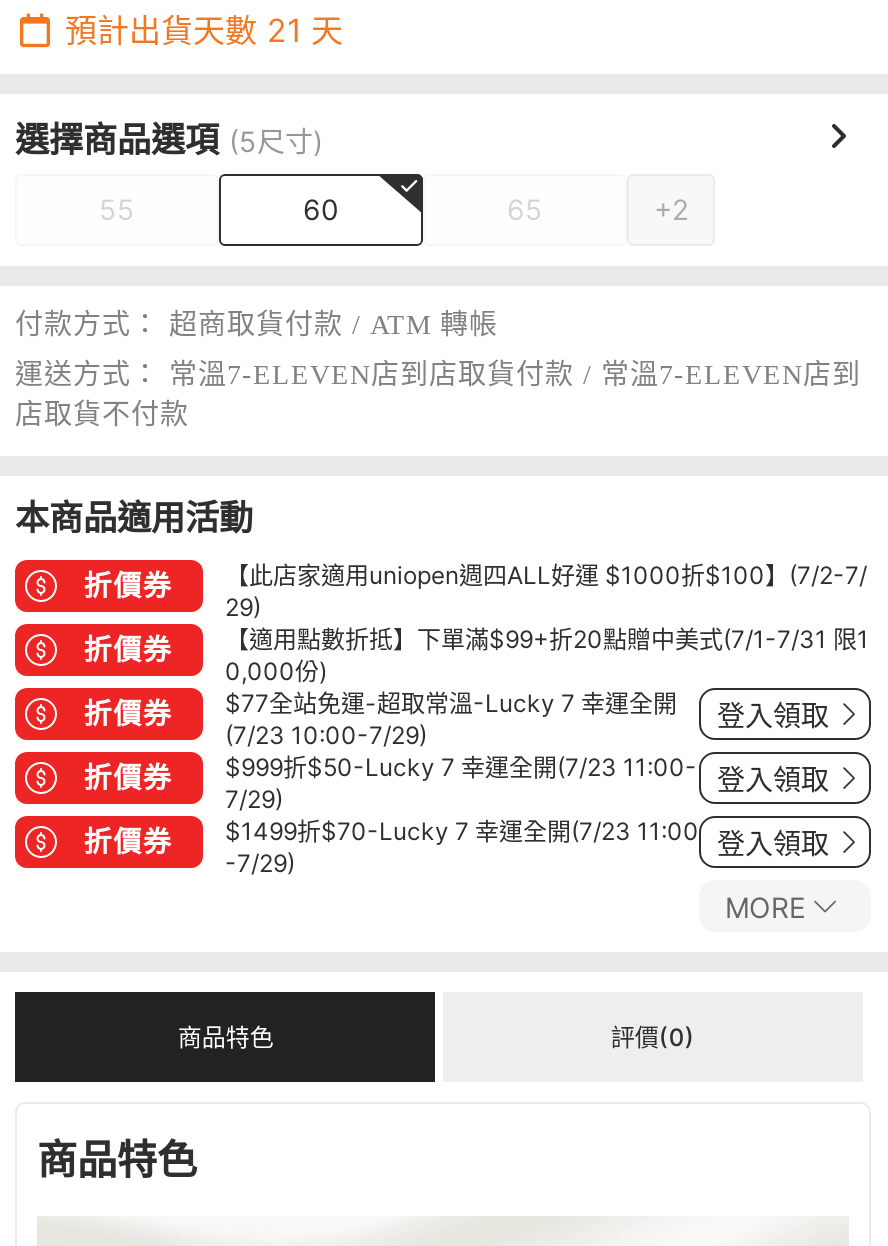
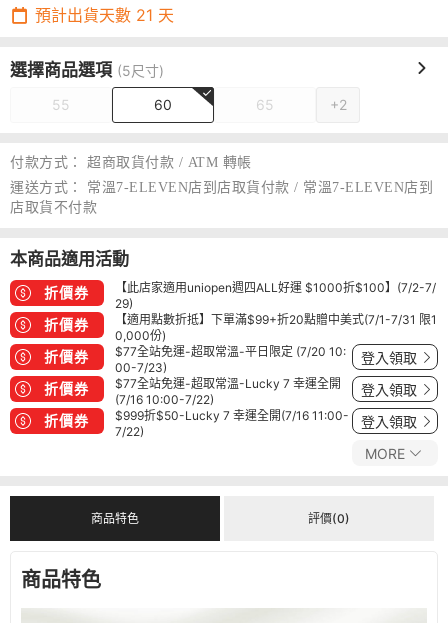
moved [225,689,677,719] -> [115,376,341,391]: $77全站免運-超取常溫-Lucky 7 幸運全開
[225,721,427,751] (7/23 10:00-7/29) -> [115,344,346,375] $77全站免運-超取常溫-平日限定 (7/20 10: | 00-7/23)
[225,753,697,815] $999折$50-Lucky 7 幸運全開(7/23 11:00- | 7/29) -> [115,392,214,407] (7/16 10:00-7/22)
[225,817,699,847] $1499折$70-Lucky 7 幸運全開(7/23 11:00 -> [115,408,349,423] $999折$50-Lucky 7 幸運全開(7/16 11:00-
[225,849,295,879] -7/29) -> [115,424,144,439] 7/22)

